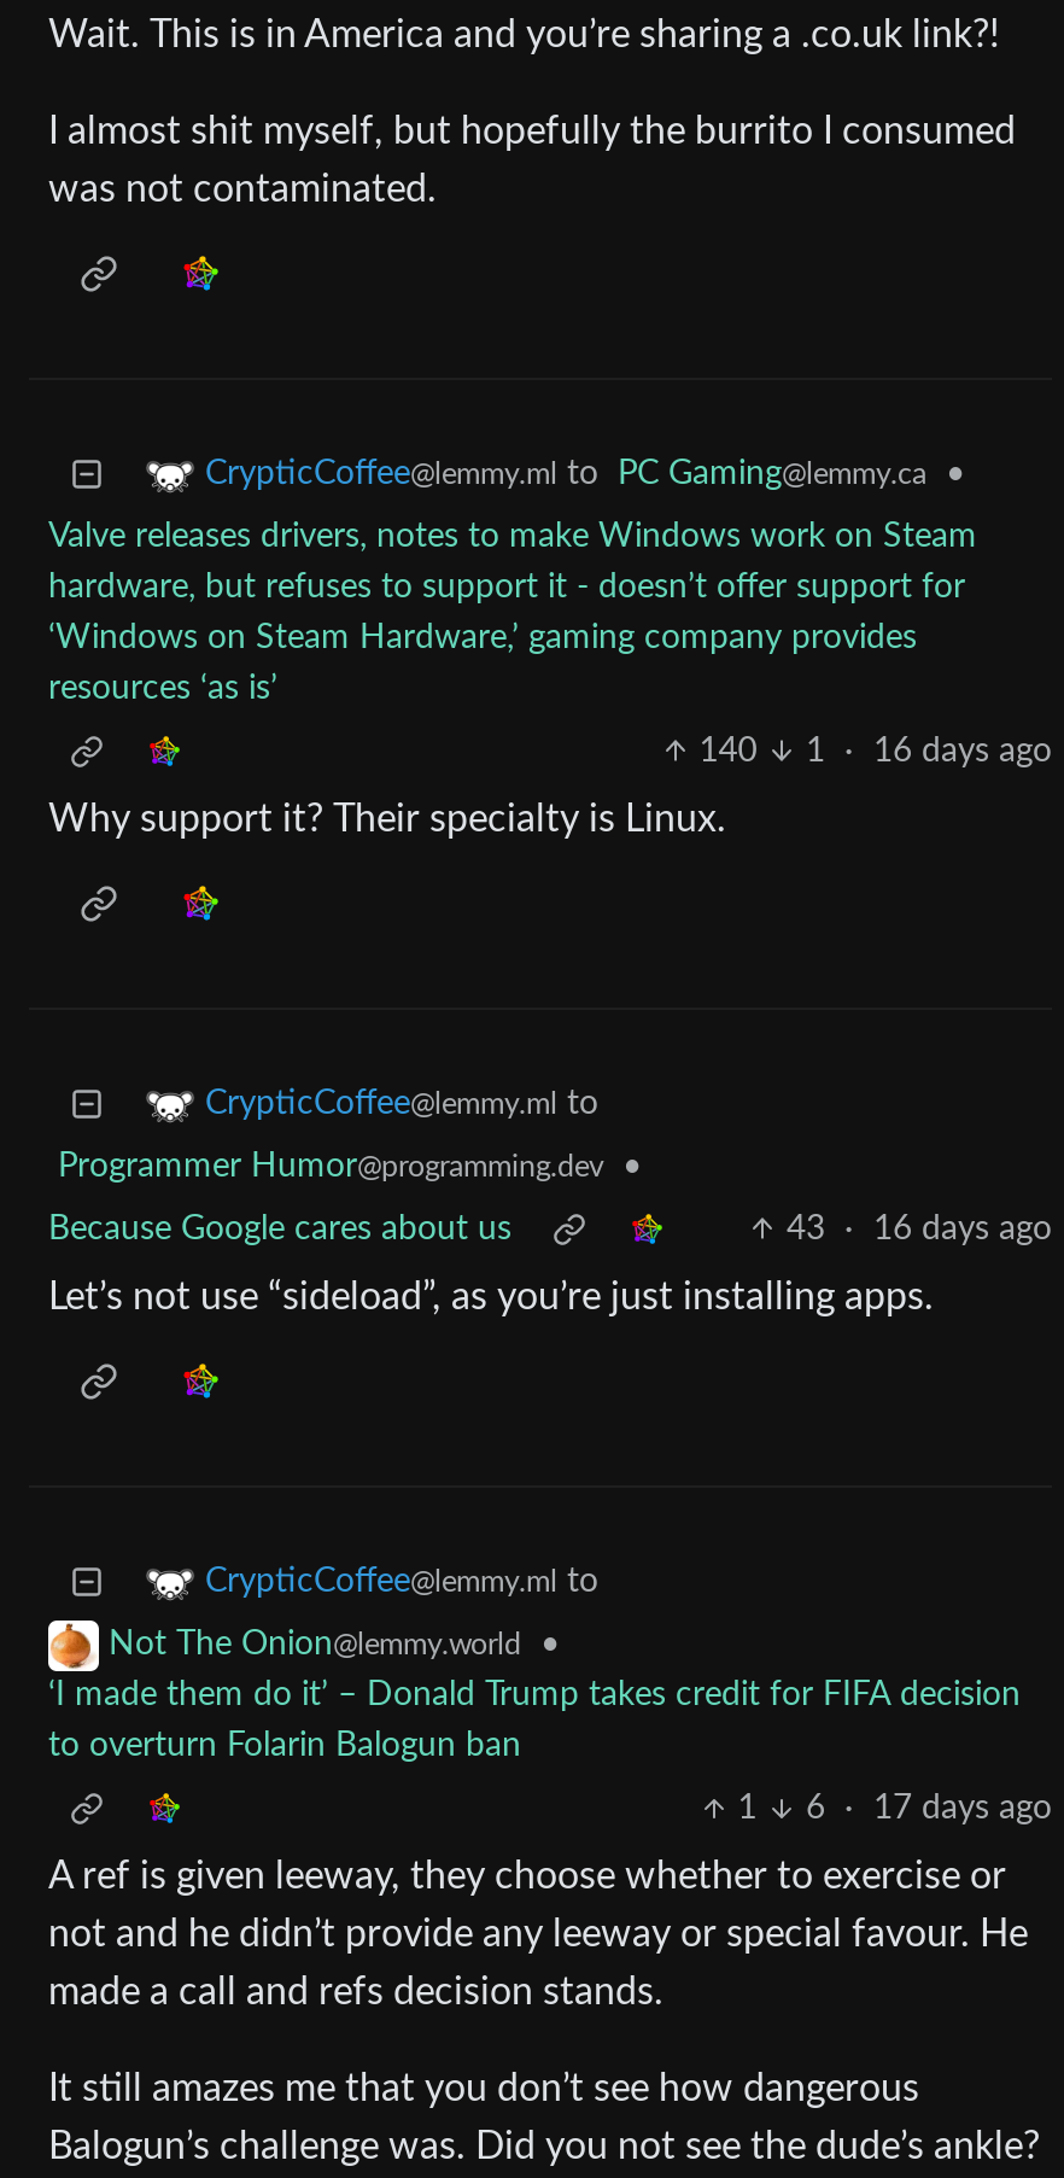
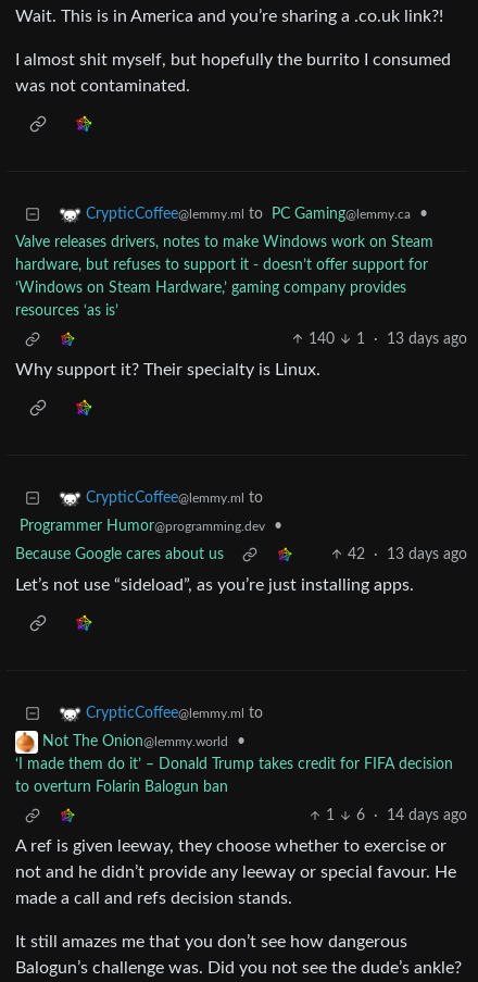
[699,735,1052,769] 140 1 · 16 days ago -> [308,332,467,347] 140 1 · 13 days ago
[787,1213,1052,1247] 43 · 16 days ago -> [348,547,467,562] 42 · 13 days ago
[738,1792,1052,1826] 1 6 · 17 days ago -> [326,808,467,823] 1 6 · 14 days ago

